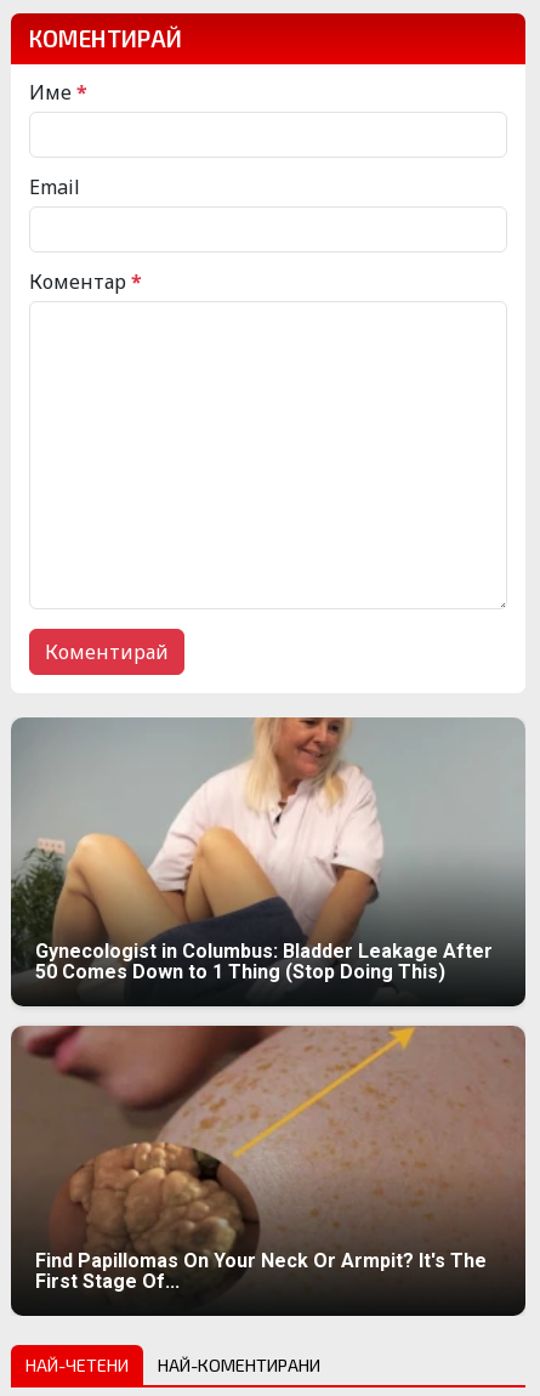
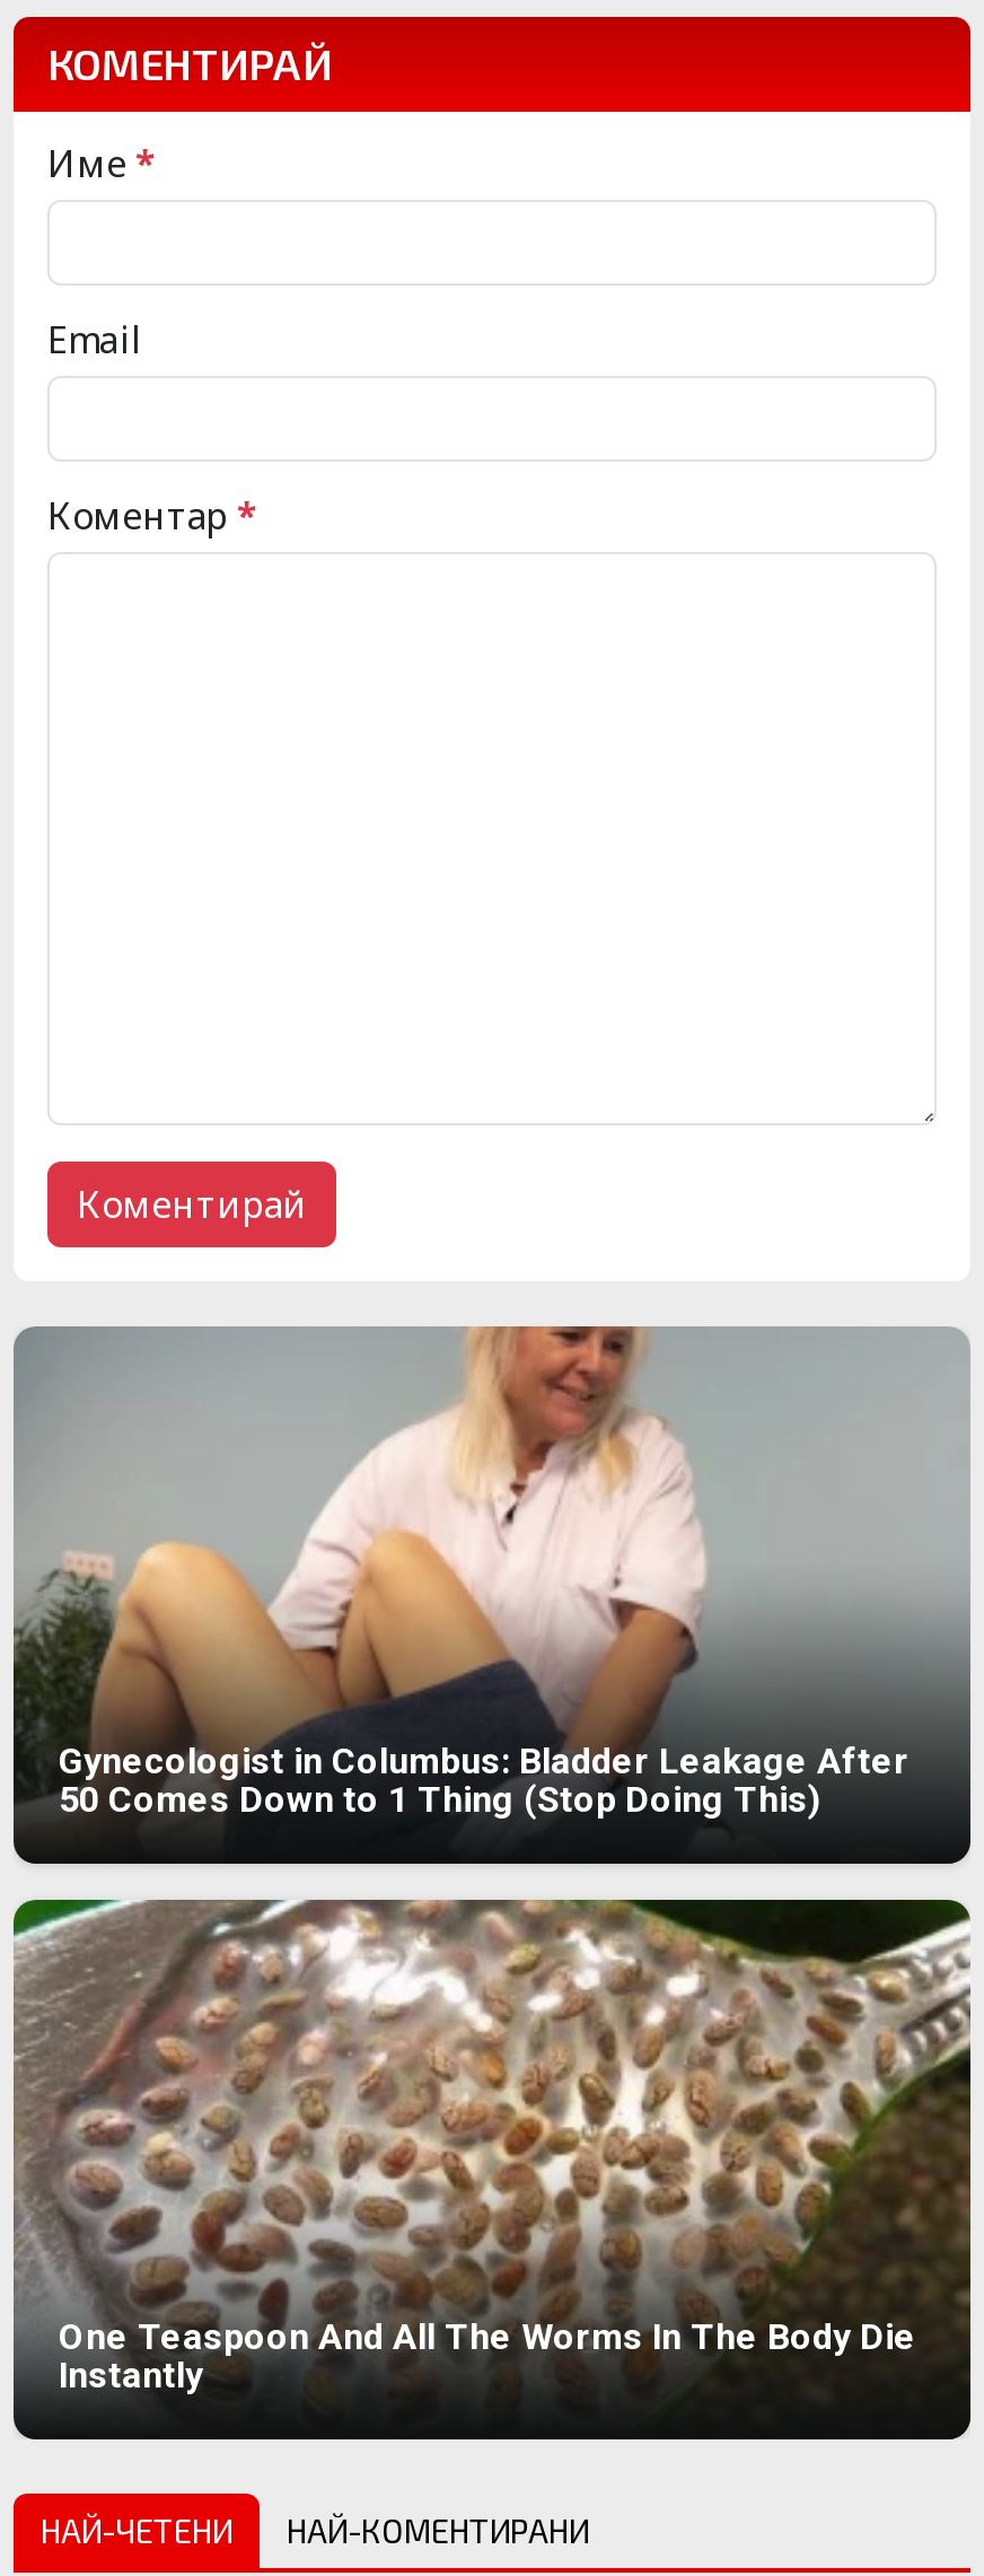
[11,1025,527,1293] [image] | Find Papillomas On Your Neck Or Armpit? It's The | First Stage Of... -> [14,1898,970,2396] [image] | One Teaspoon And All The Worms In The Body Die | Instantly

